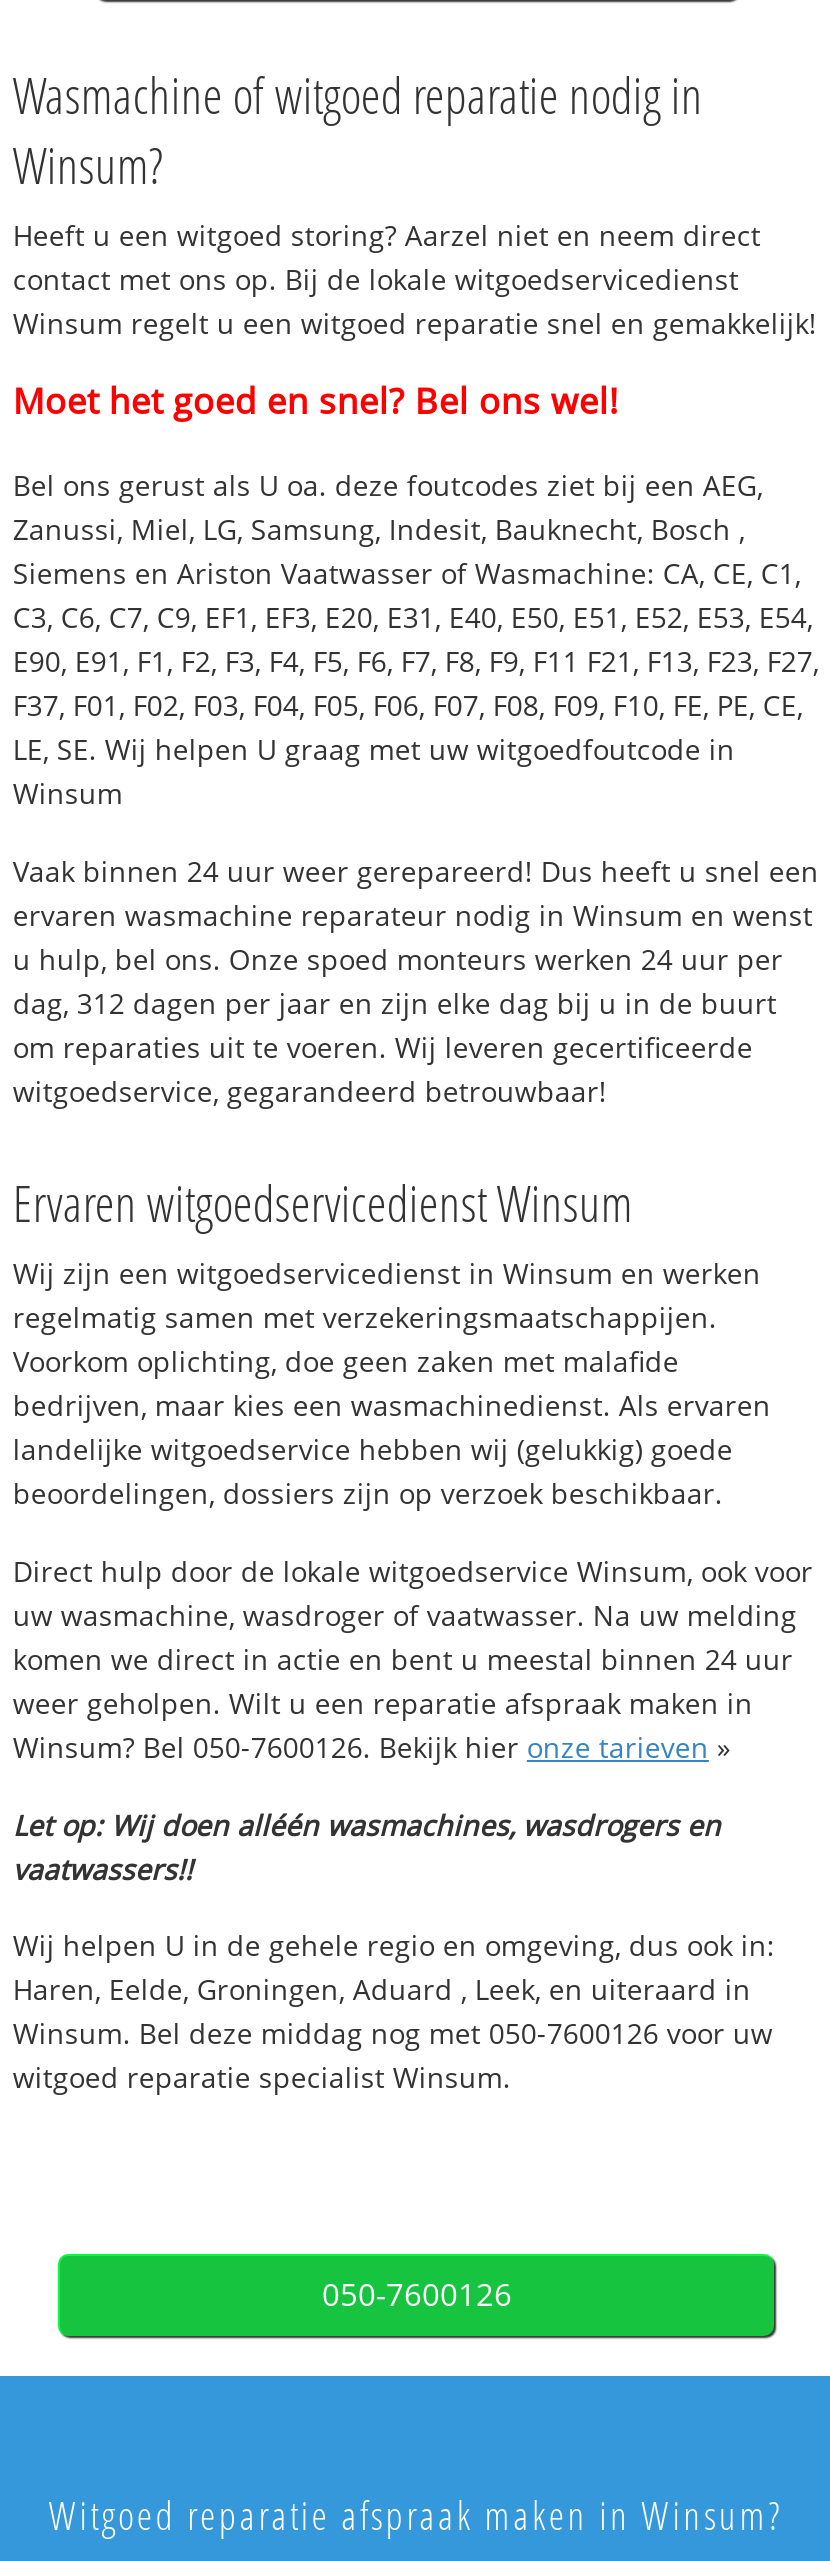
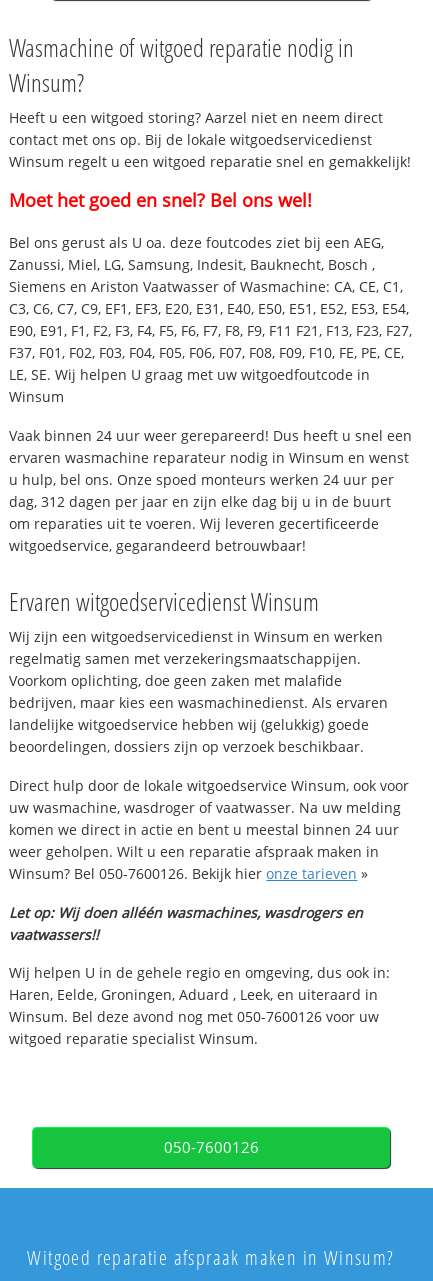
[13,2015,773,2053] Winsum. Bel deze middag nog met 050-7600126 voor uw -> [9,1007,379,1026] Winsum. Bel deze avond nog met 050-7600126 voor uw

